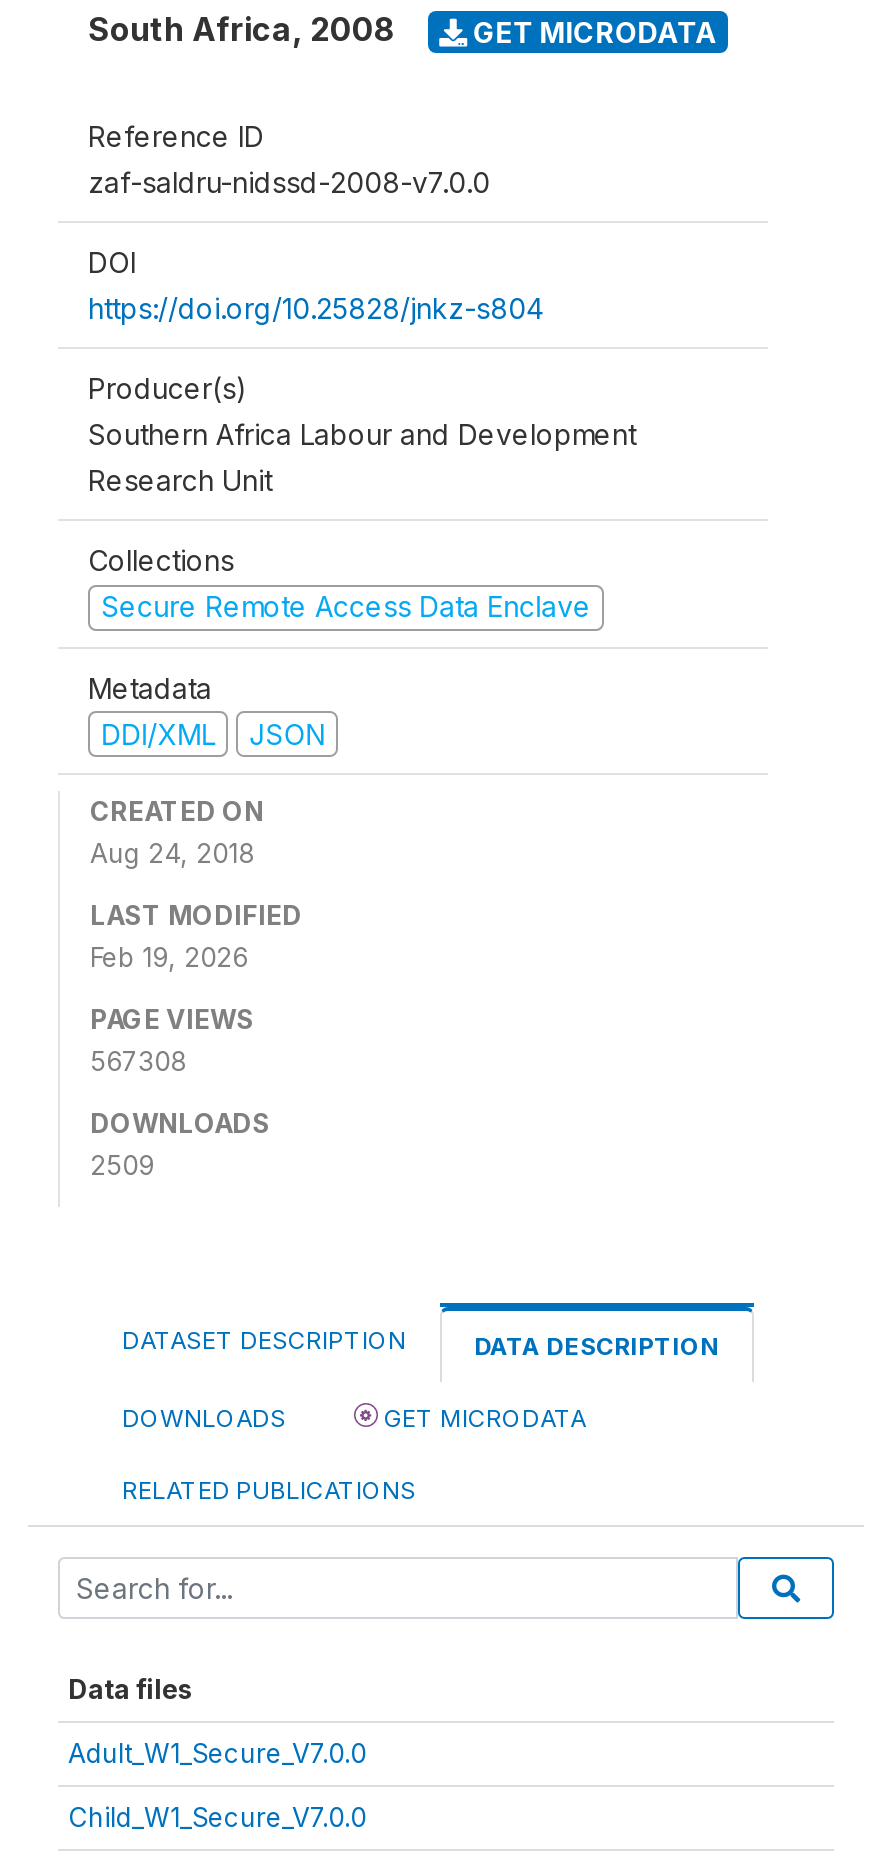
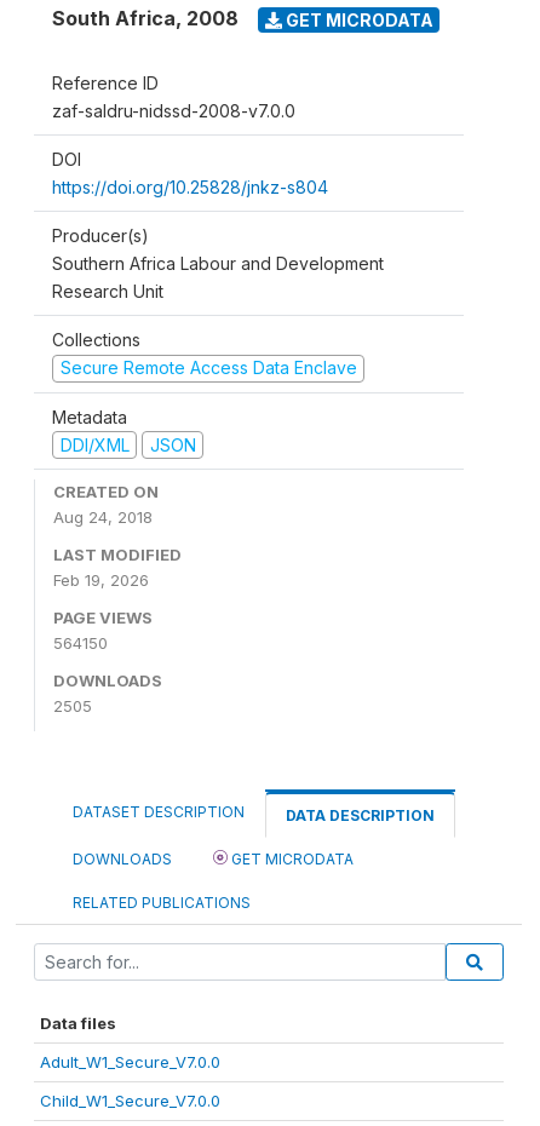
[90,1045,186,1077] 567308 -> [53,633,108,653] 564150
[90,1149,154,1181] 2509 -> [53,696,92,716] 2505

